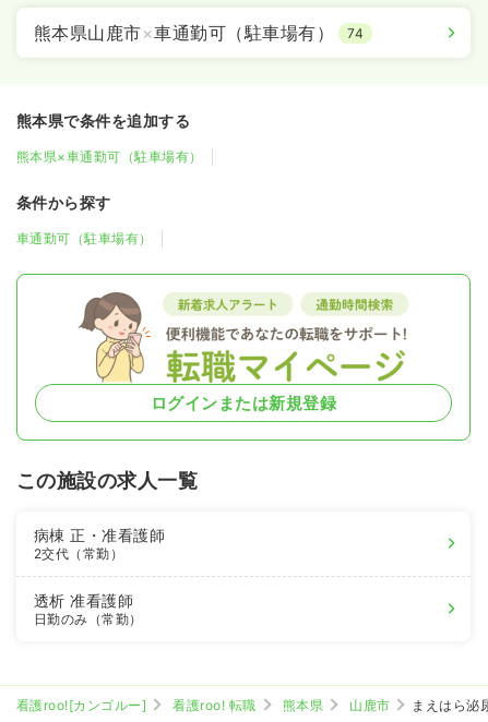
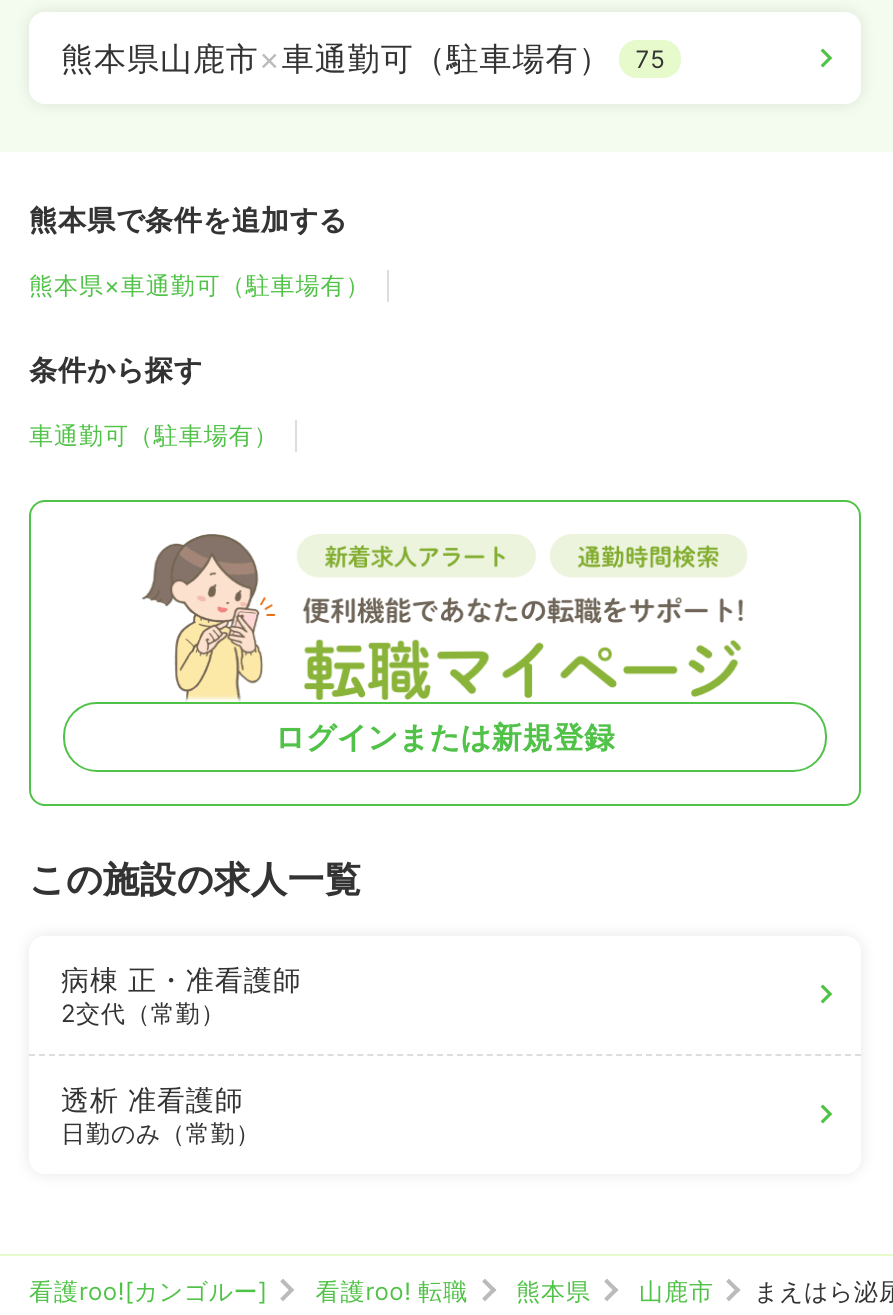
[34,22,364,43] 熊本県山鹿市×車通勤可（駐車場有） 74 -> [61,38,665,78] 熊本県山鹿市×車通勤可（駐車場有） 75

